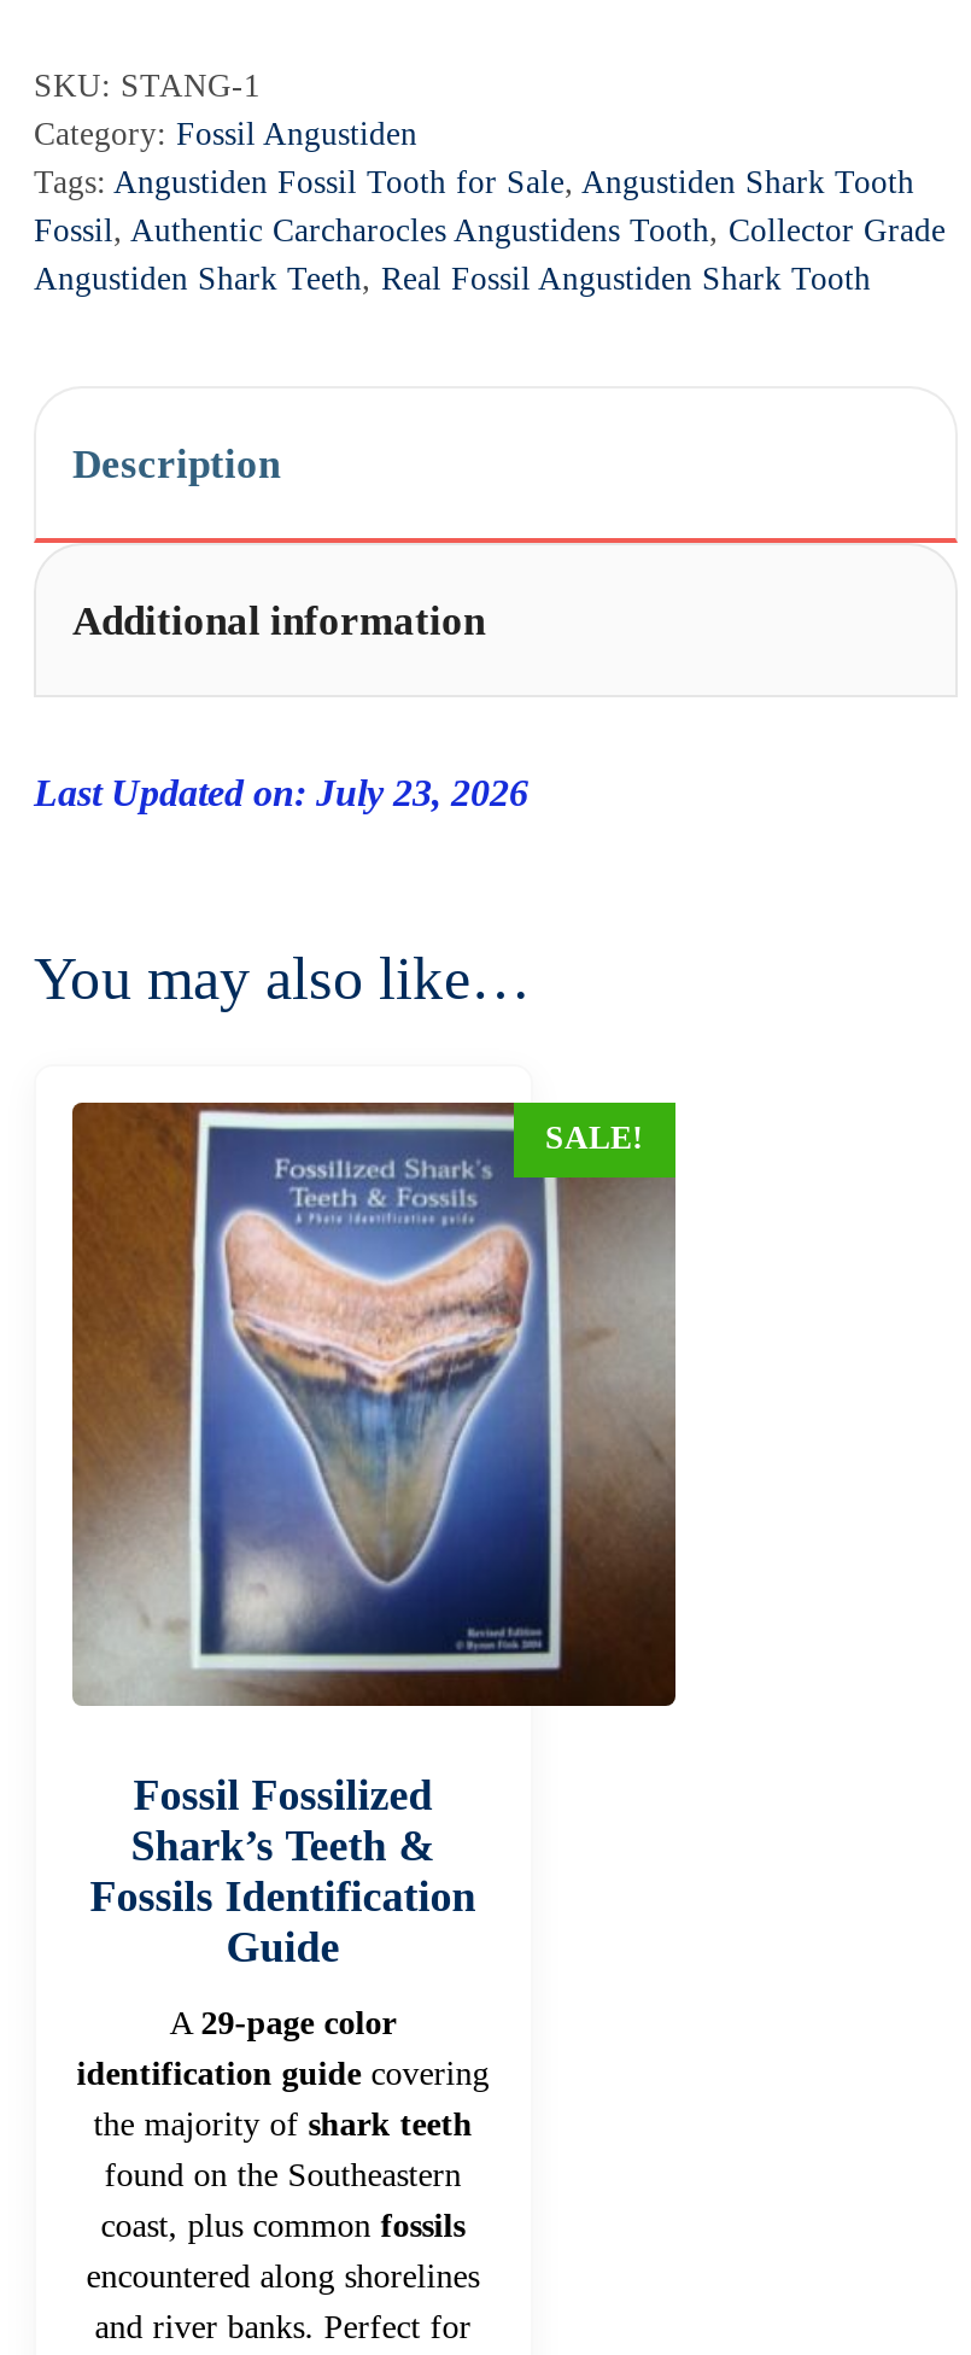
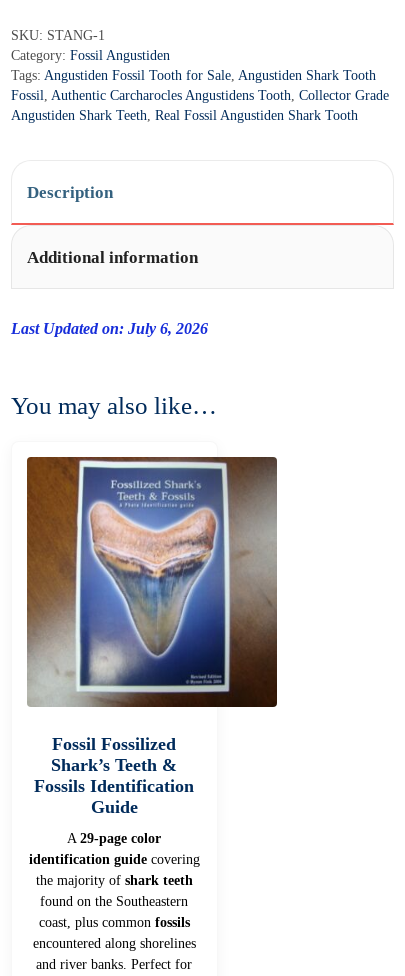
[34,772,528,813] Last Updated on: July 23, 2026 -> [11,320,208,337] Last Updated on: July 6, 2026
[545,1120,644,1156] SALE! -> none

